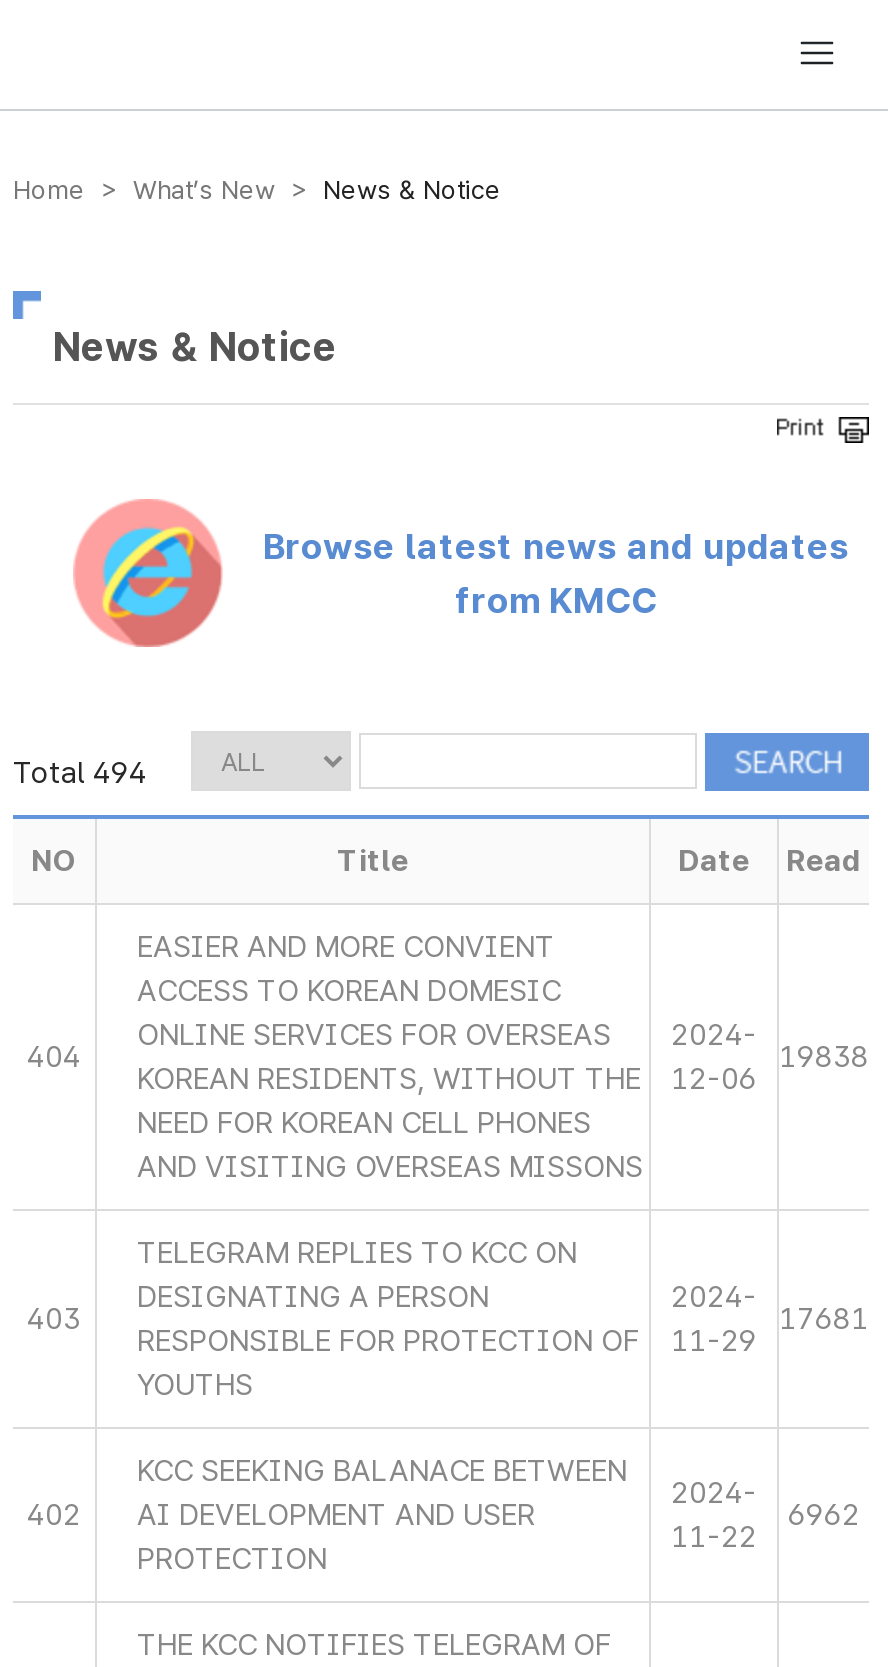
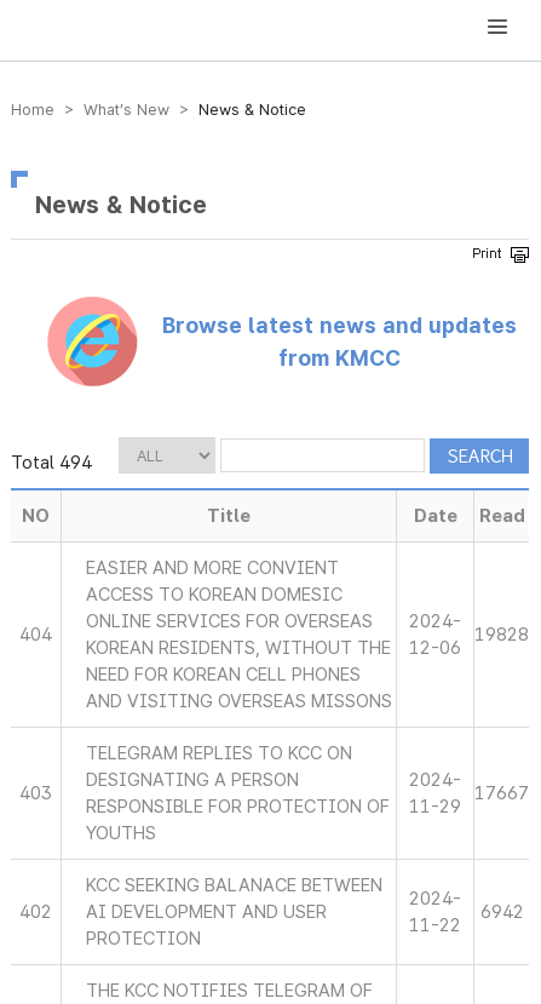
[779,1039,869,1075] 19838 -> [474,624,529,646] 19828
[779,1301,869,1337] 17681 -> [474,782,529,804] 17667
[788,1497,860,1533] 6962 -> [480,901,523,923] 6942

